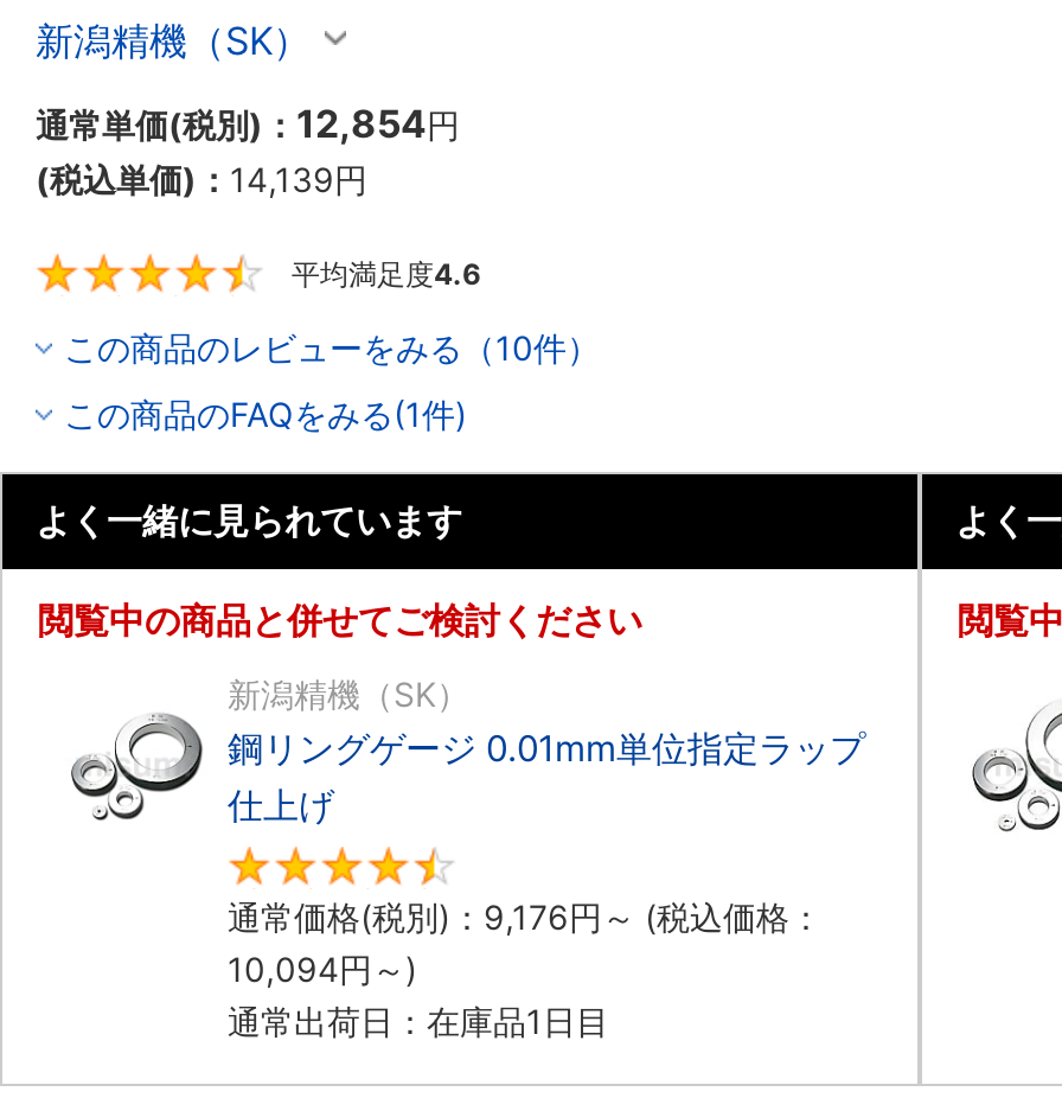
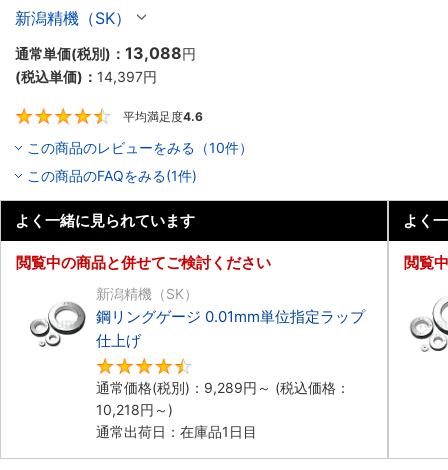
[36,100,460,147] 通常単価(税別)：12,854円 -> [15,43,196,63] 通常単価(税別)：13,088円
[36,159,367,199] (税込単価)：14,139円 -> [15,68,157,85] (税込単価)：14,397円
[228,896,823,937] 通常価格(税別)：9,176円～ (税込価格： -> [96,379,350,396] 通常価格(税別)：9,289円～ (税込価格：
[228,949,417,989] 10,094円～) -> [96,401,173,418] 10,218円～)

